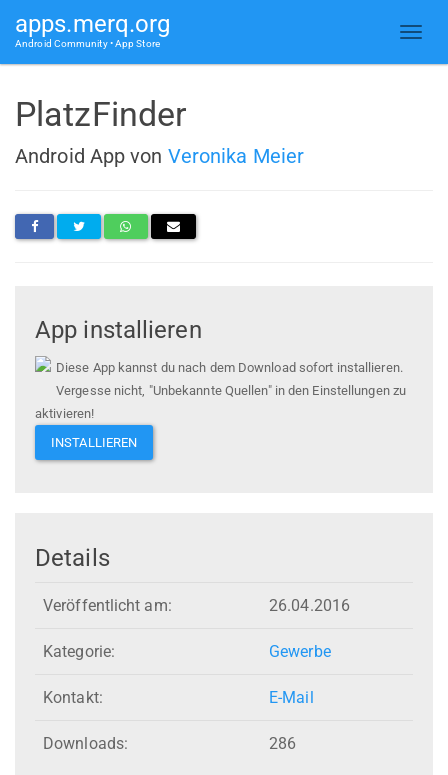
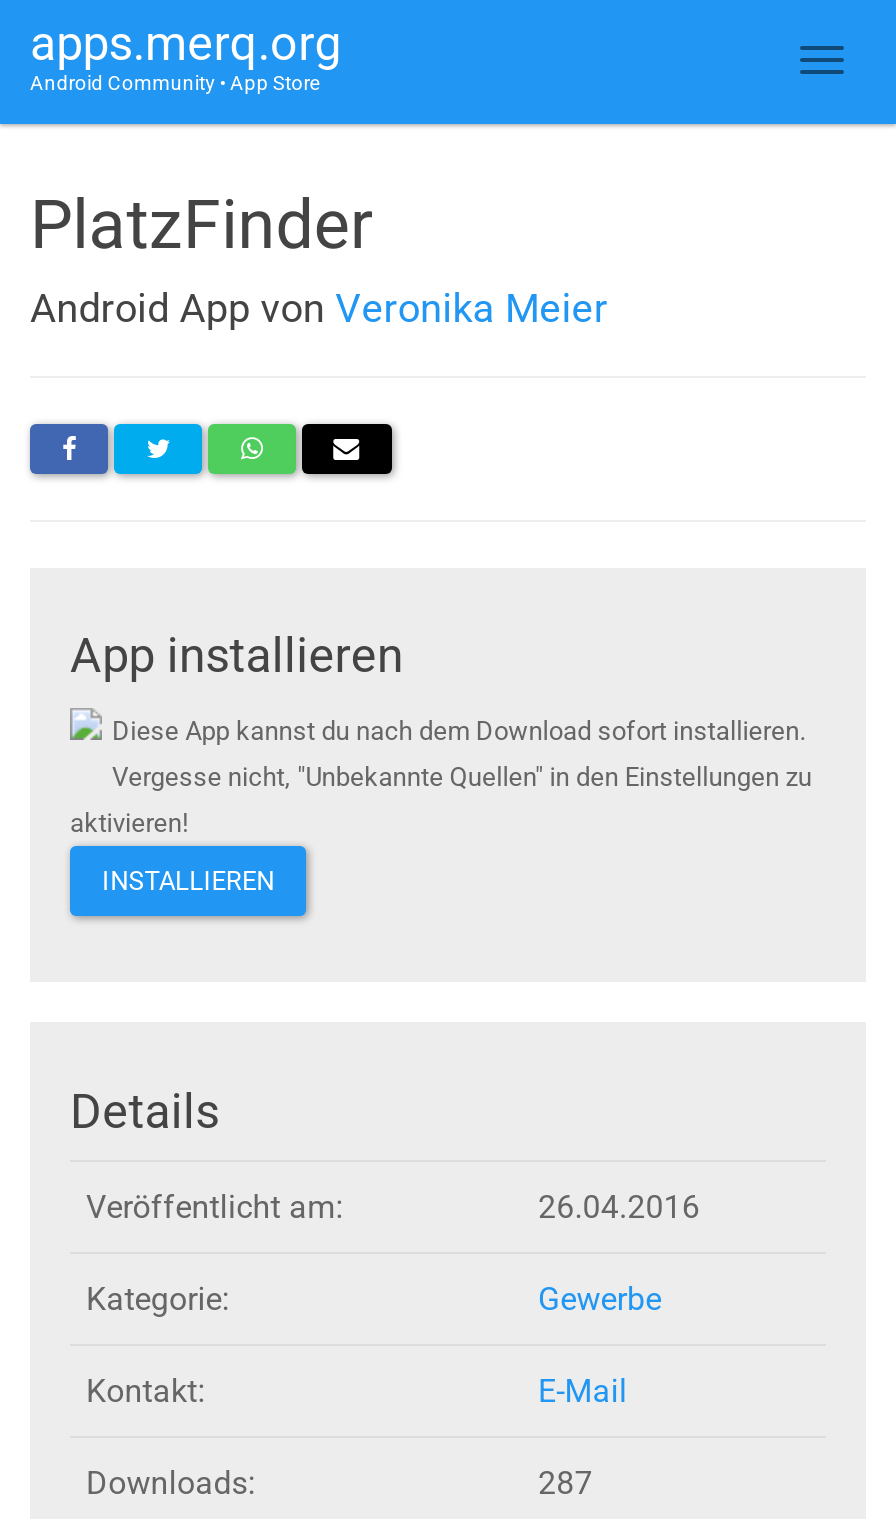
[269,734,296,753] 286 -> [538,1464,593,1502] 287

